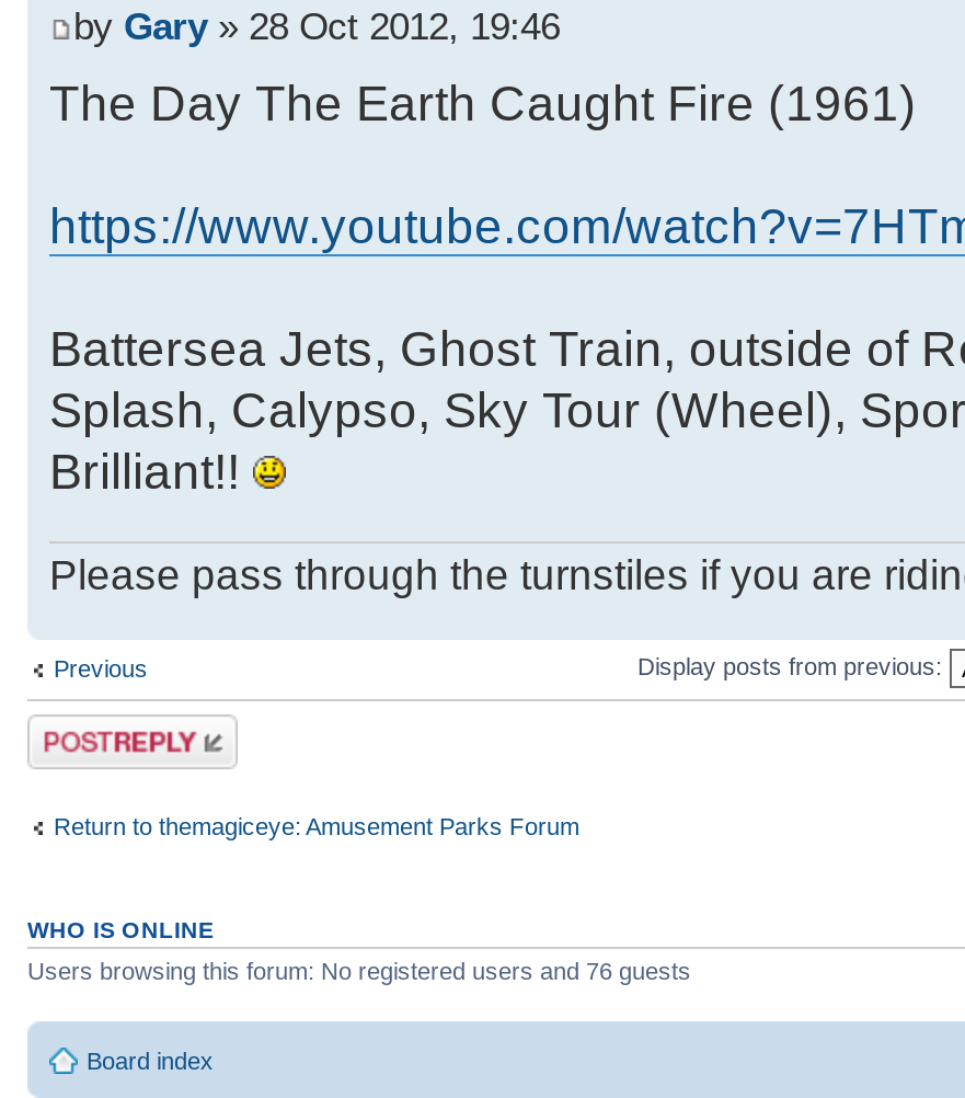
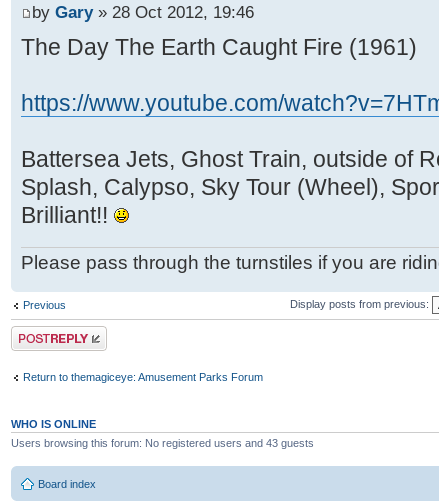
[27,957,691,984] Users browsing this forum: No registered users and 76 guests -> [11,437,314,449] Users browsing this forum: No registered users and 43 guests

